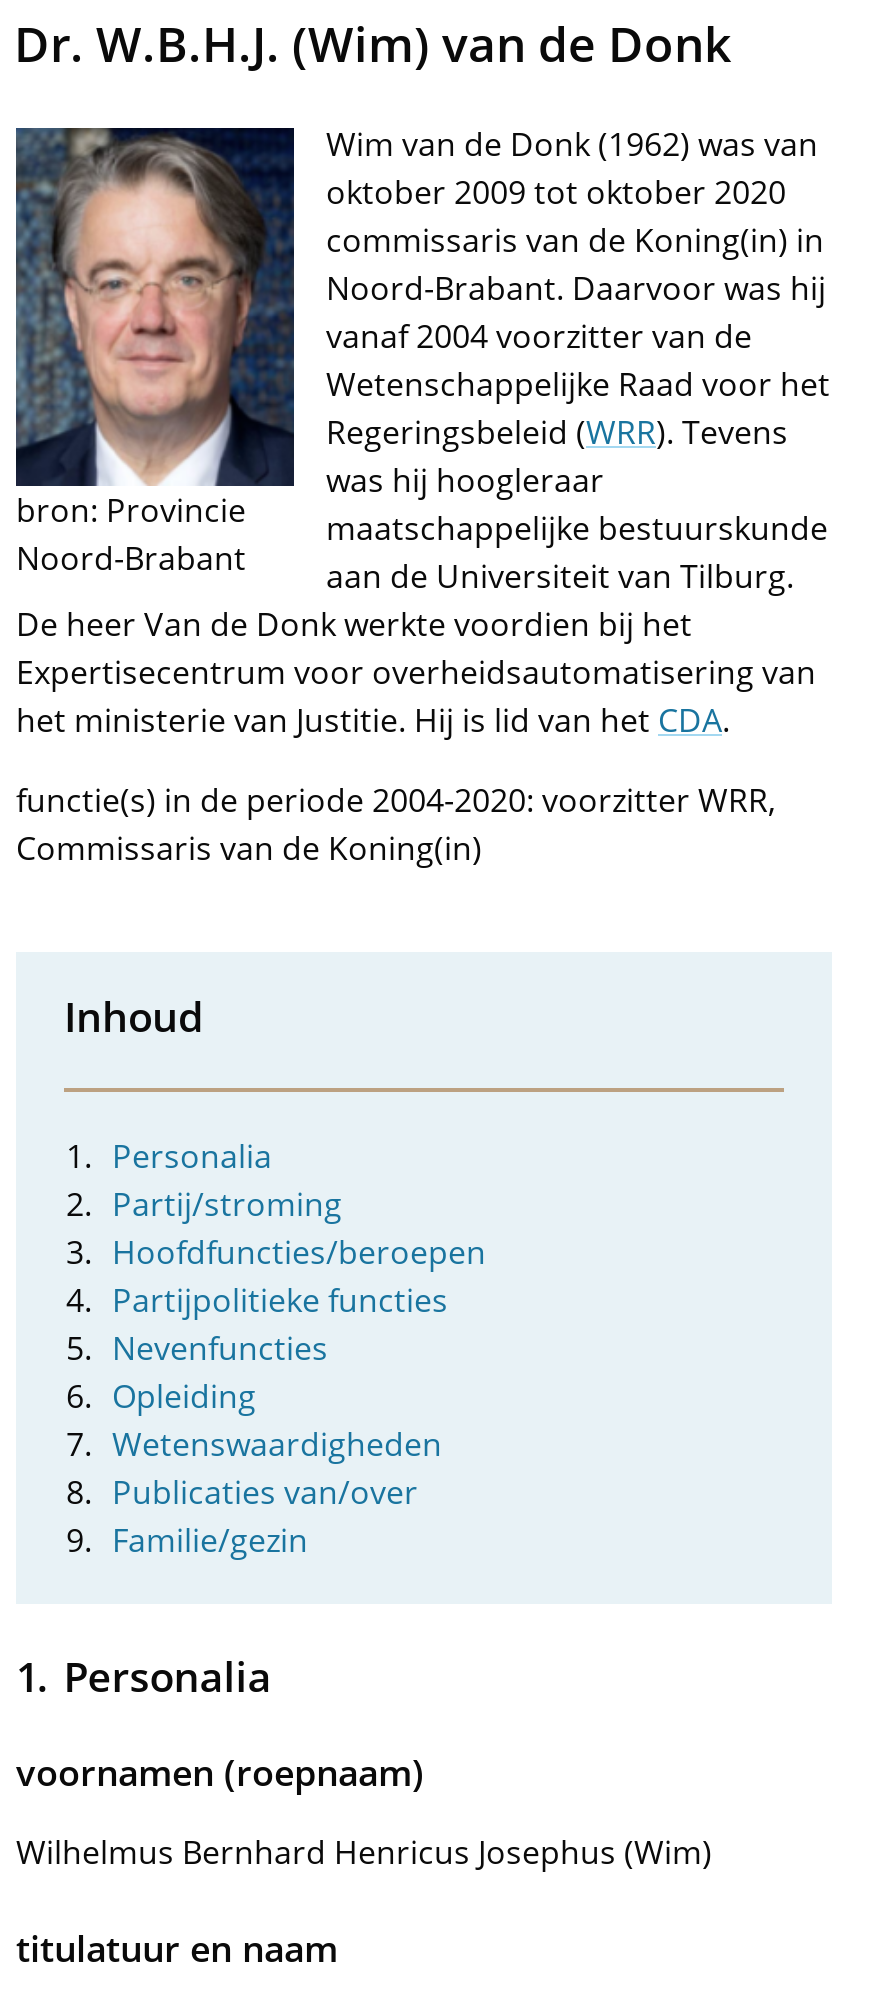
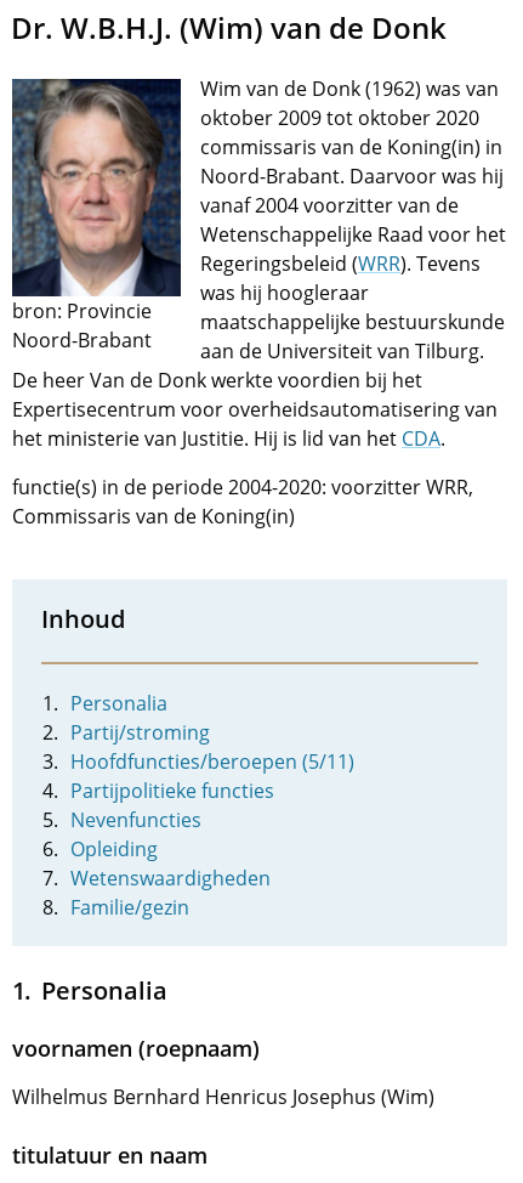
[112,1230,486,1274] Hoofdfuncties/beroepen -> [70,748,354,775] Hoofdfuncties/beroepen (5/11)
[112,1470,418,1514] Publicaties van/over -> none

